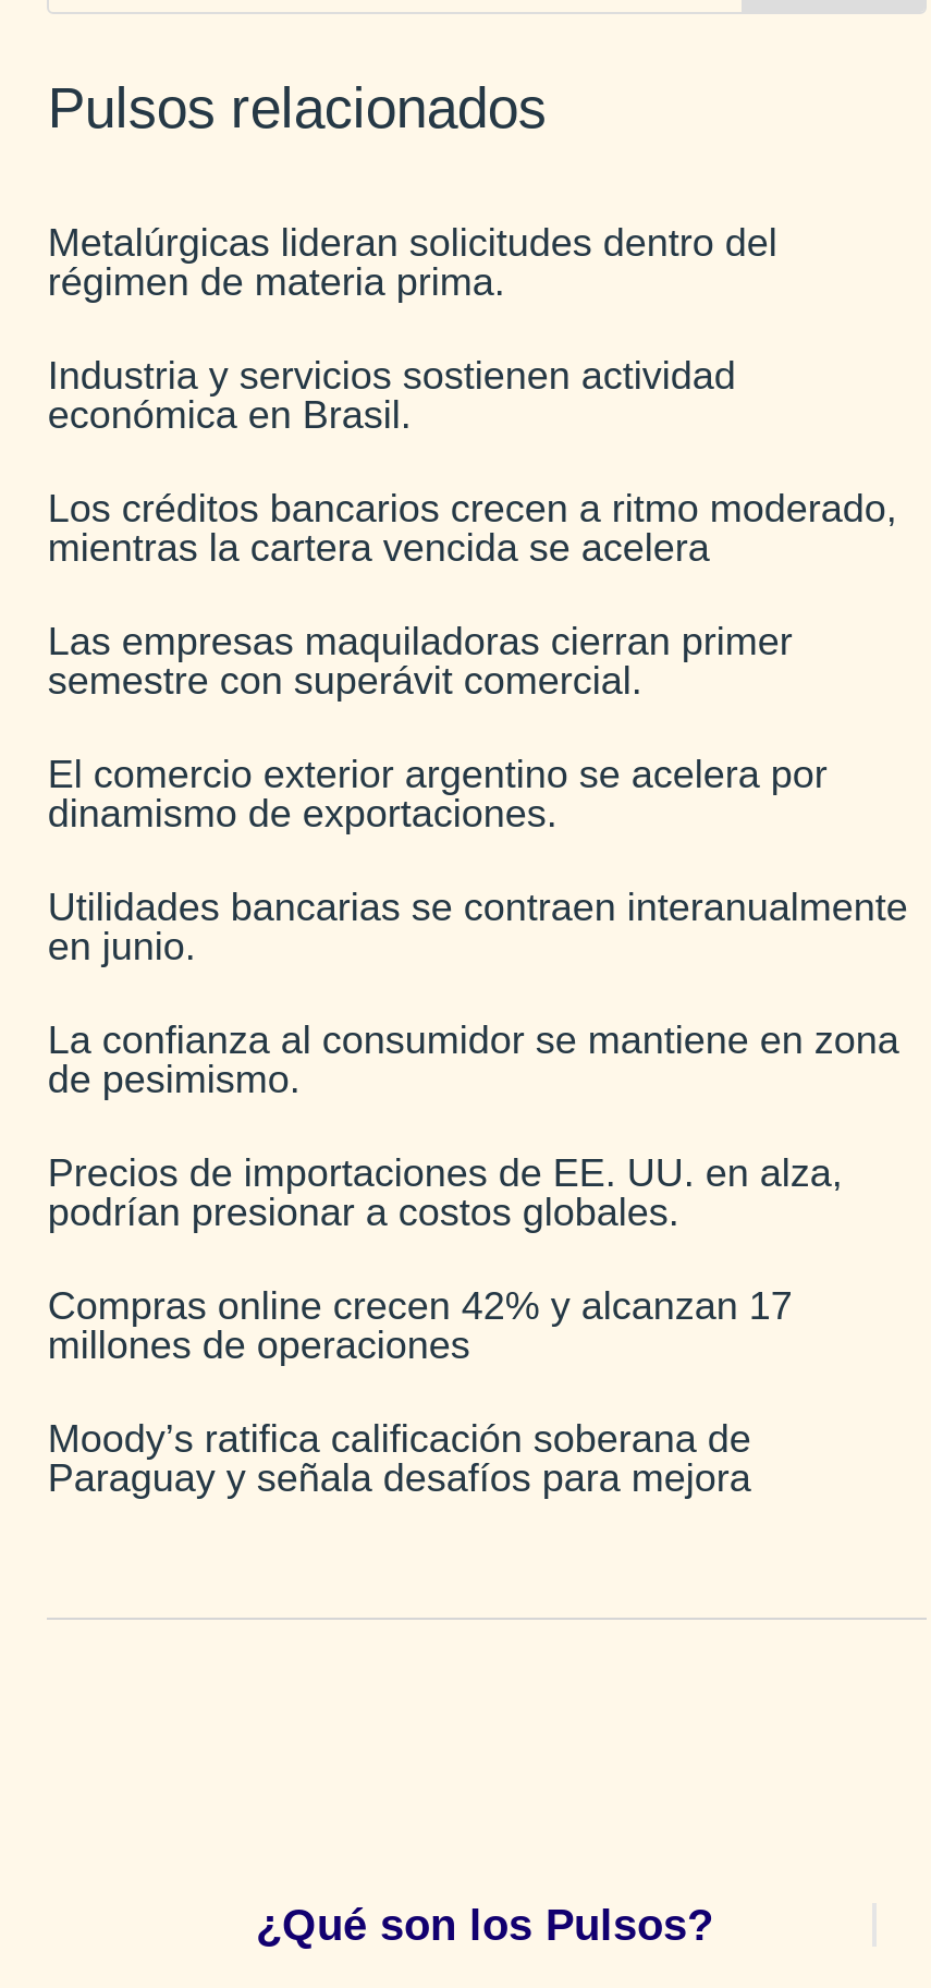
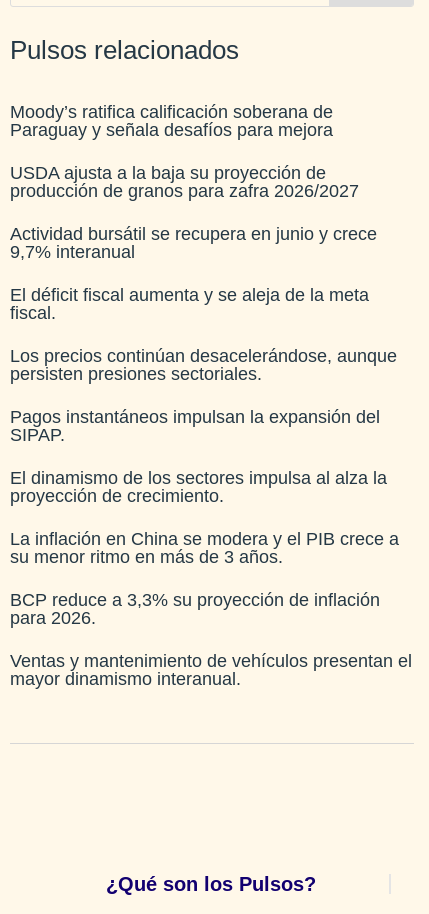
[48,220,908,1366] Metalúrgicas lideran solicitudes dentro del | régimen de materia prima. | Industria y servicios sostienen actividad | económica en Brasil. | Los créditos bancarios crecen a ritmo moderado, | mientras la cartera vencida se acelera | Las empresas maquiladoras cierran primer | semestre con superávit comercial. | El comercio exterior argentino se acelera por | dinamismo de exportaciones. | Utilidades bancarias se contraen interanualmente | en junio. | La confianza al consumidor se mantiene en zona | de pesimismo. | Precios de importaciones de EE. UU. en alza, | podrían presionar a costos globales. | Compras online crecen 42% y alcanzan 17 | millones de operaciones -> none
moved [48,1416,751,1499] -> [10,102,333,140]: Moody’s ratifica calificación soberana de | Paraguay y señala desafíos para mejora
none -> [10,163,412,689] USDA ajusta a la baja su proyección de | producción de granos para zafra 2026/2027 | Actividad bursátil se recupera en junio y crece | 9,7% interanual | El déficit fiscal aumenta y se aleja de la meta | fiscal. | Los precios continúan desacelerándose, aunque | persisten presiones sectoriales. | Pagos instantáneos impulsan la expansión del | SIPAP. | El dinamismo de los sectores impulsa al alza la | proyección de crecimiento. | La inflación en China se modera y el PIB crece a | su menor ritmo en más de 3 años. | BCP reduce a 3,3% su proyección de inflación | para 2026. | Ventas y mantenimiento de vehículos presentan el | mayor dinamismo interanual.

